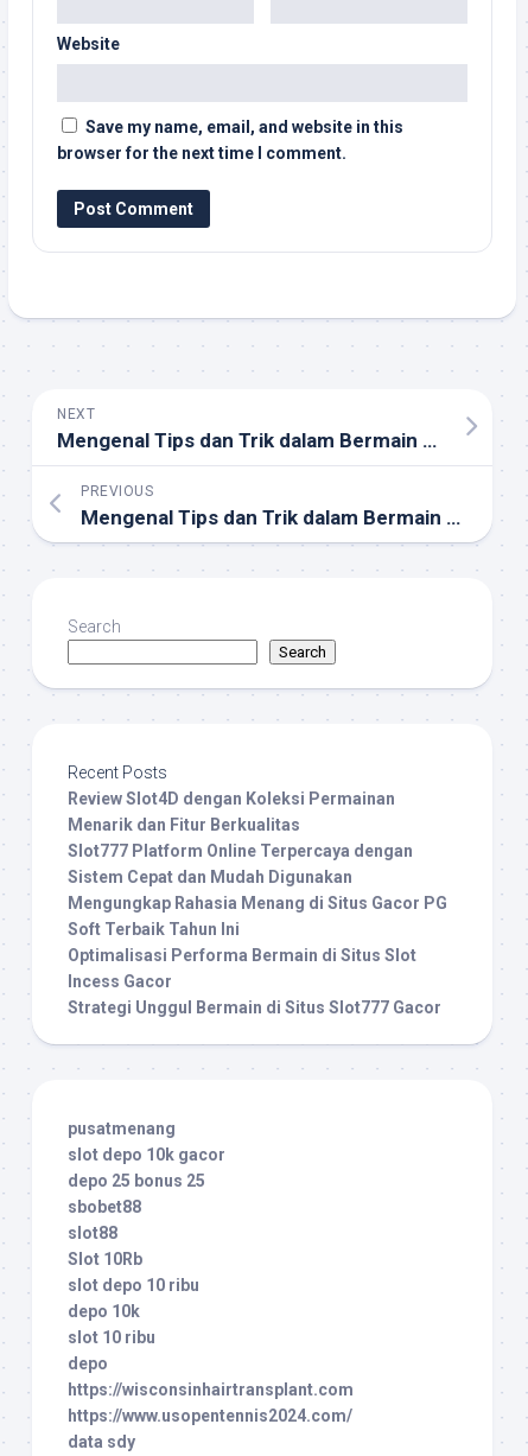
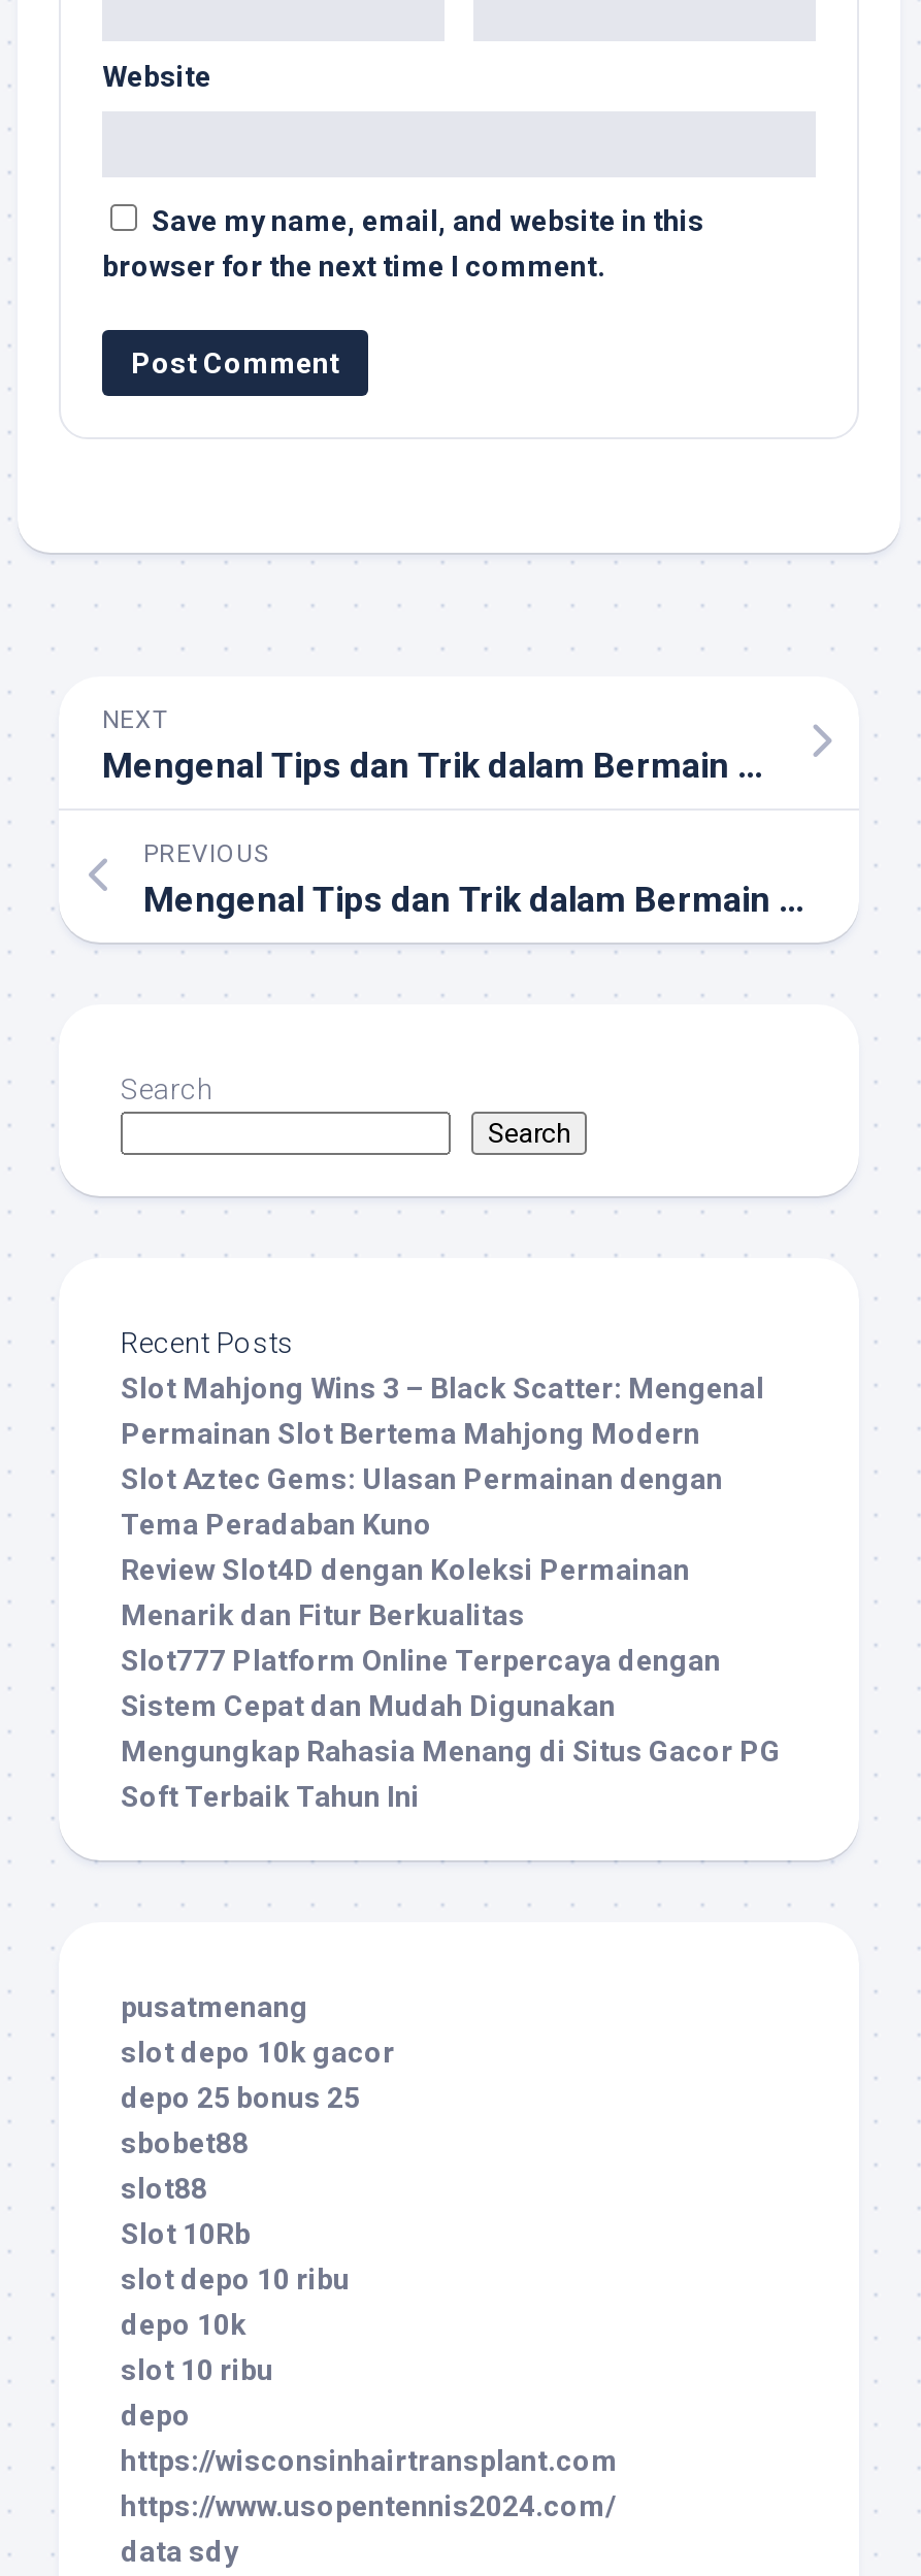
none -> [121,1372,764,1541] Slot Mahjong Wins 3 – Black Scatter: Mengenal | Permainan Slot Bertema Mahjong Modern | Slot Aztec Gems: Ulasan Permainan dengan | Tema Peradaban Kuno
moved [68,790,447,939] -> [121,1554,781,1814]: Review Slot4D dengan Koleksi Permainan | Menarik dan Fitur Berkualitas | Slot777 Platform Online Terpercaya dengan | Sistem Cepat dan Mudah Digunakan | Mengungkap Rahasia Menang di Situs Gacor PG | Soft Terbaik Tahun Ini
[68,946,441,1017] Optimalisasi Performa Bermain di Situs Slot | Incess Gacor | Strategi Unggul Bermain di Situs Slot777 Gacor -> none

